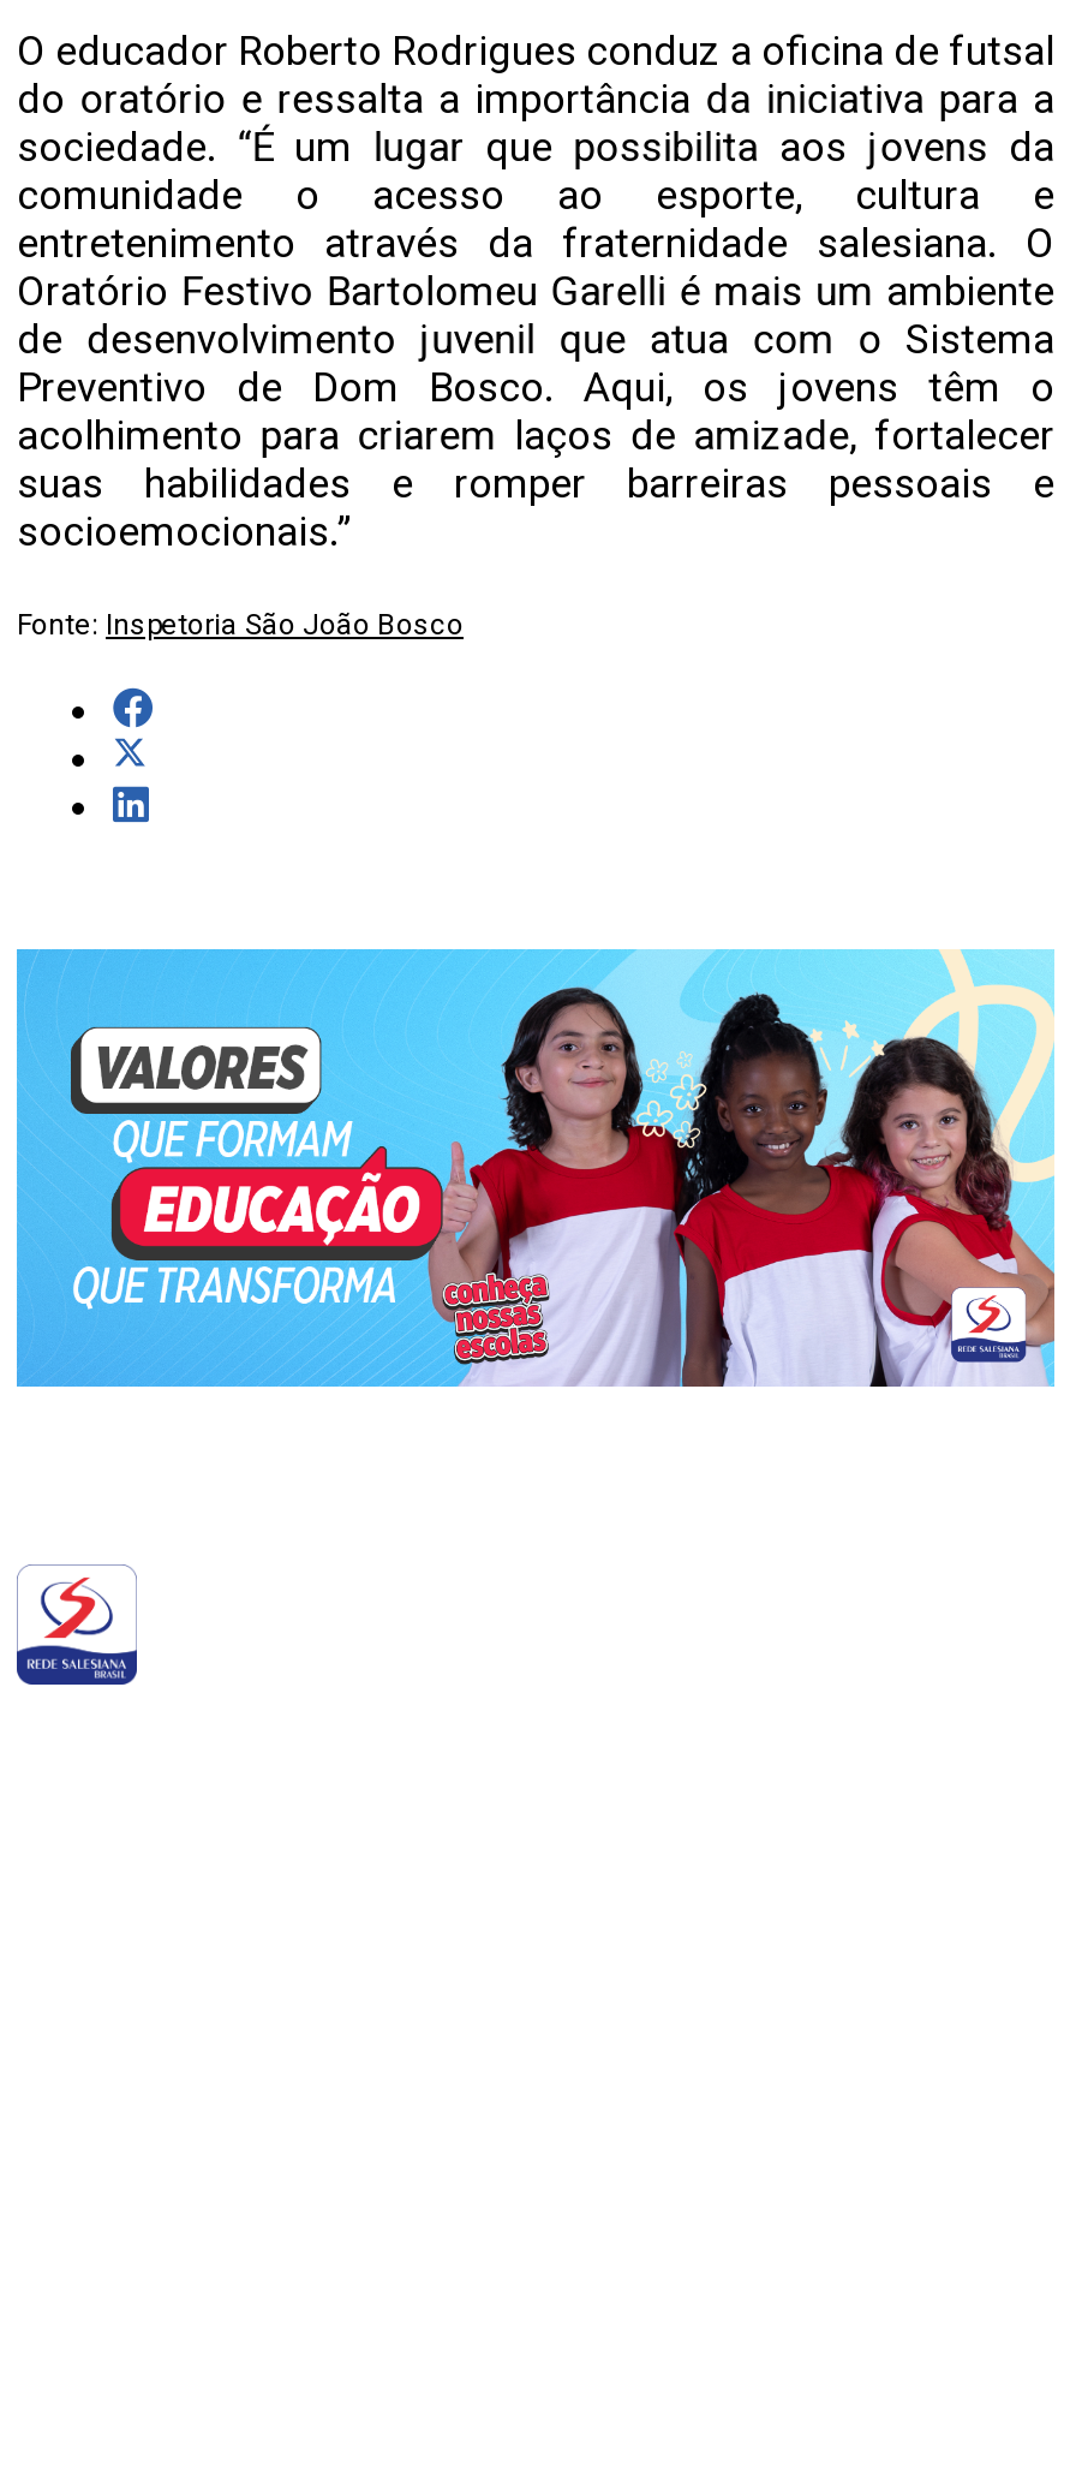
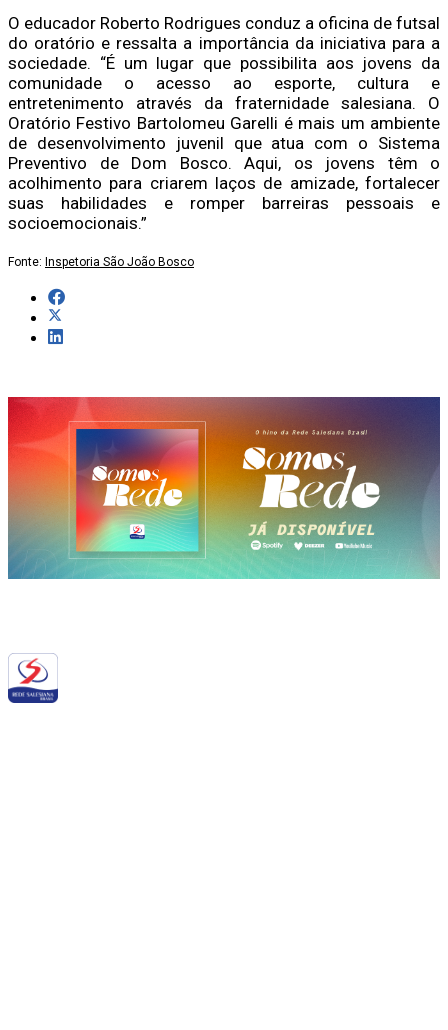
[14,947,1057,1389] [image] -> [7,396,441,580] [image]

